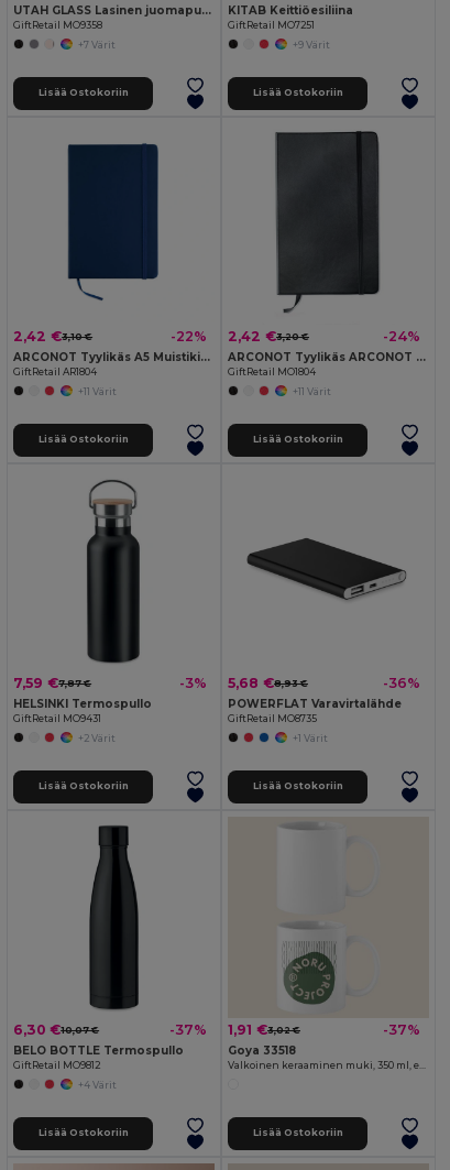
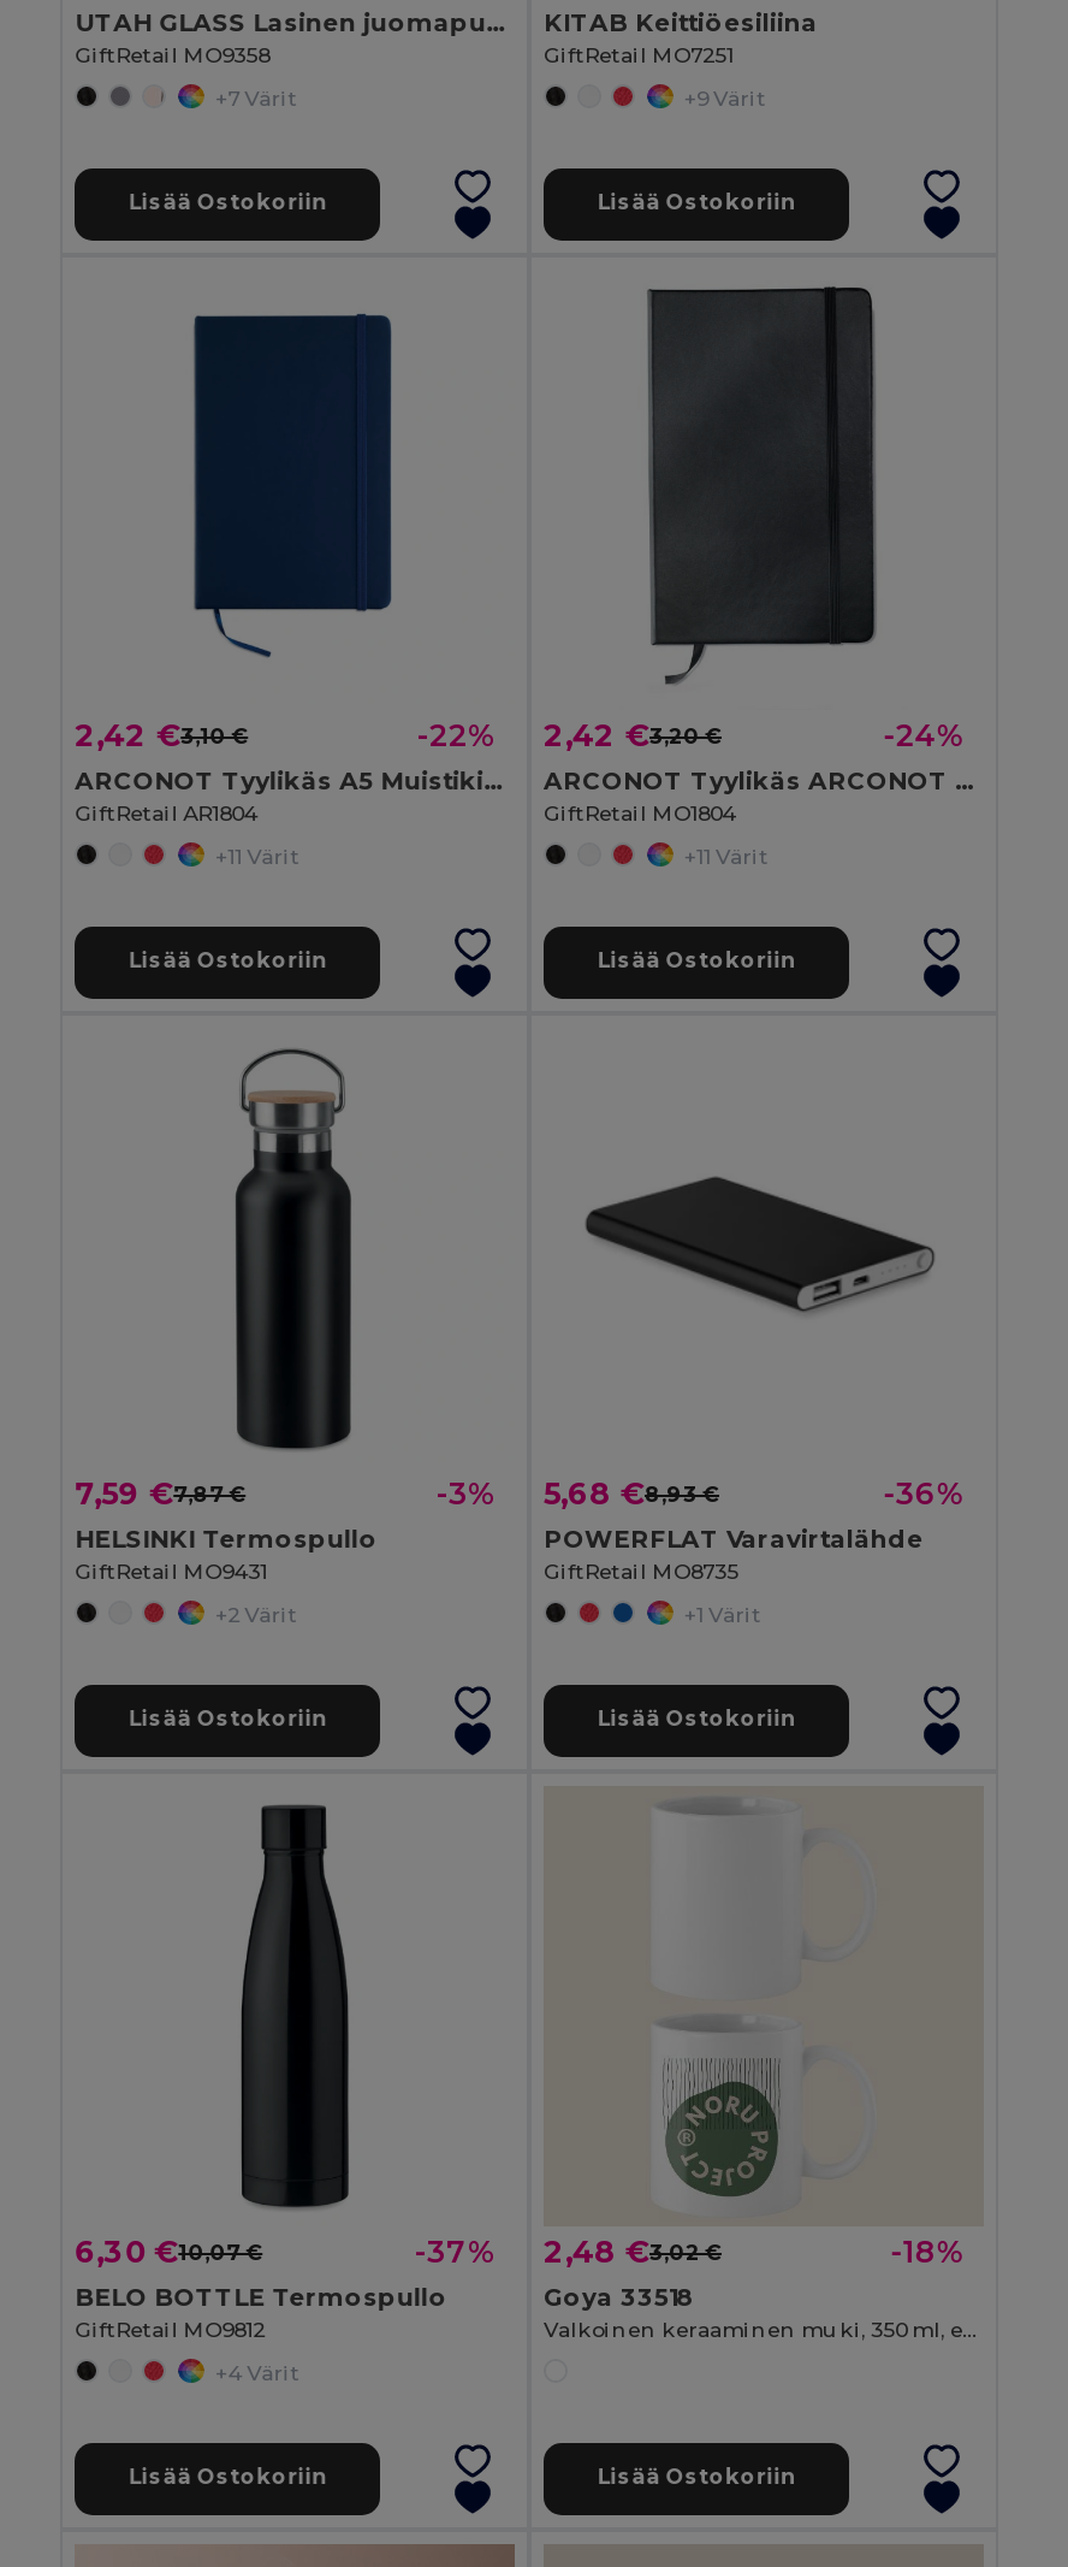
[169,1021,300,1038] -37% 1,91 €3,02 € -> [415,2232,722,2270] -37% 2,48 €3,02 €
[383,1021,421,1038] -37% -> [891,2234,966,2270] -18%

